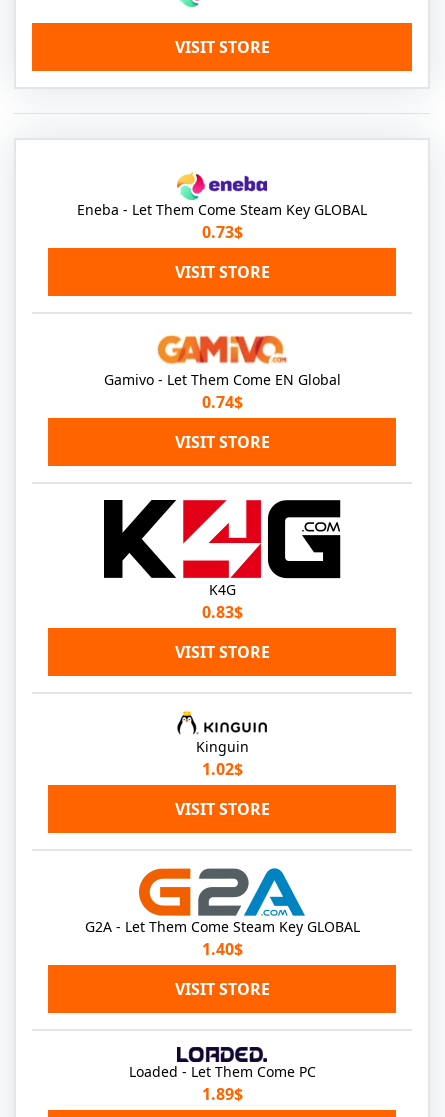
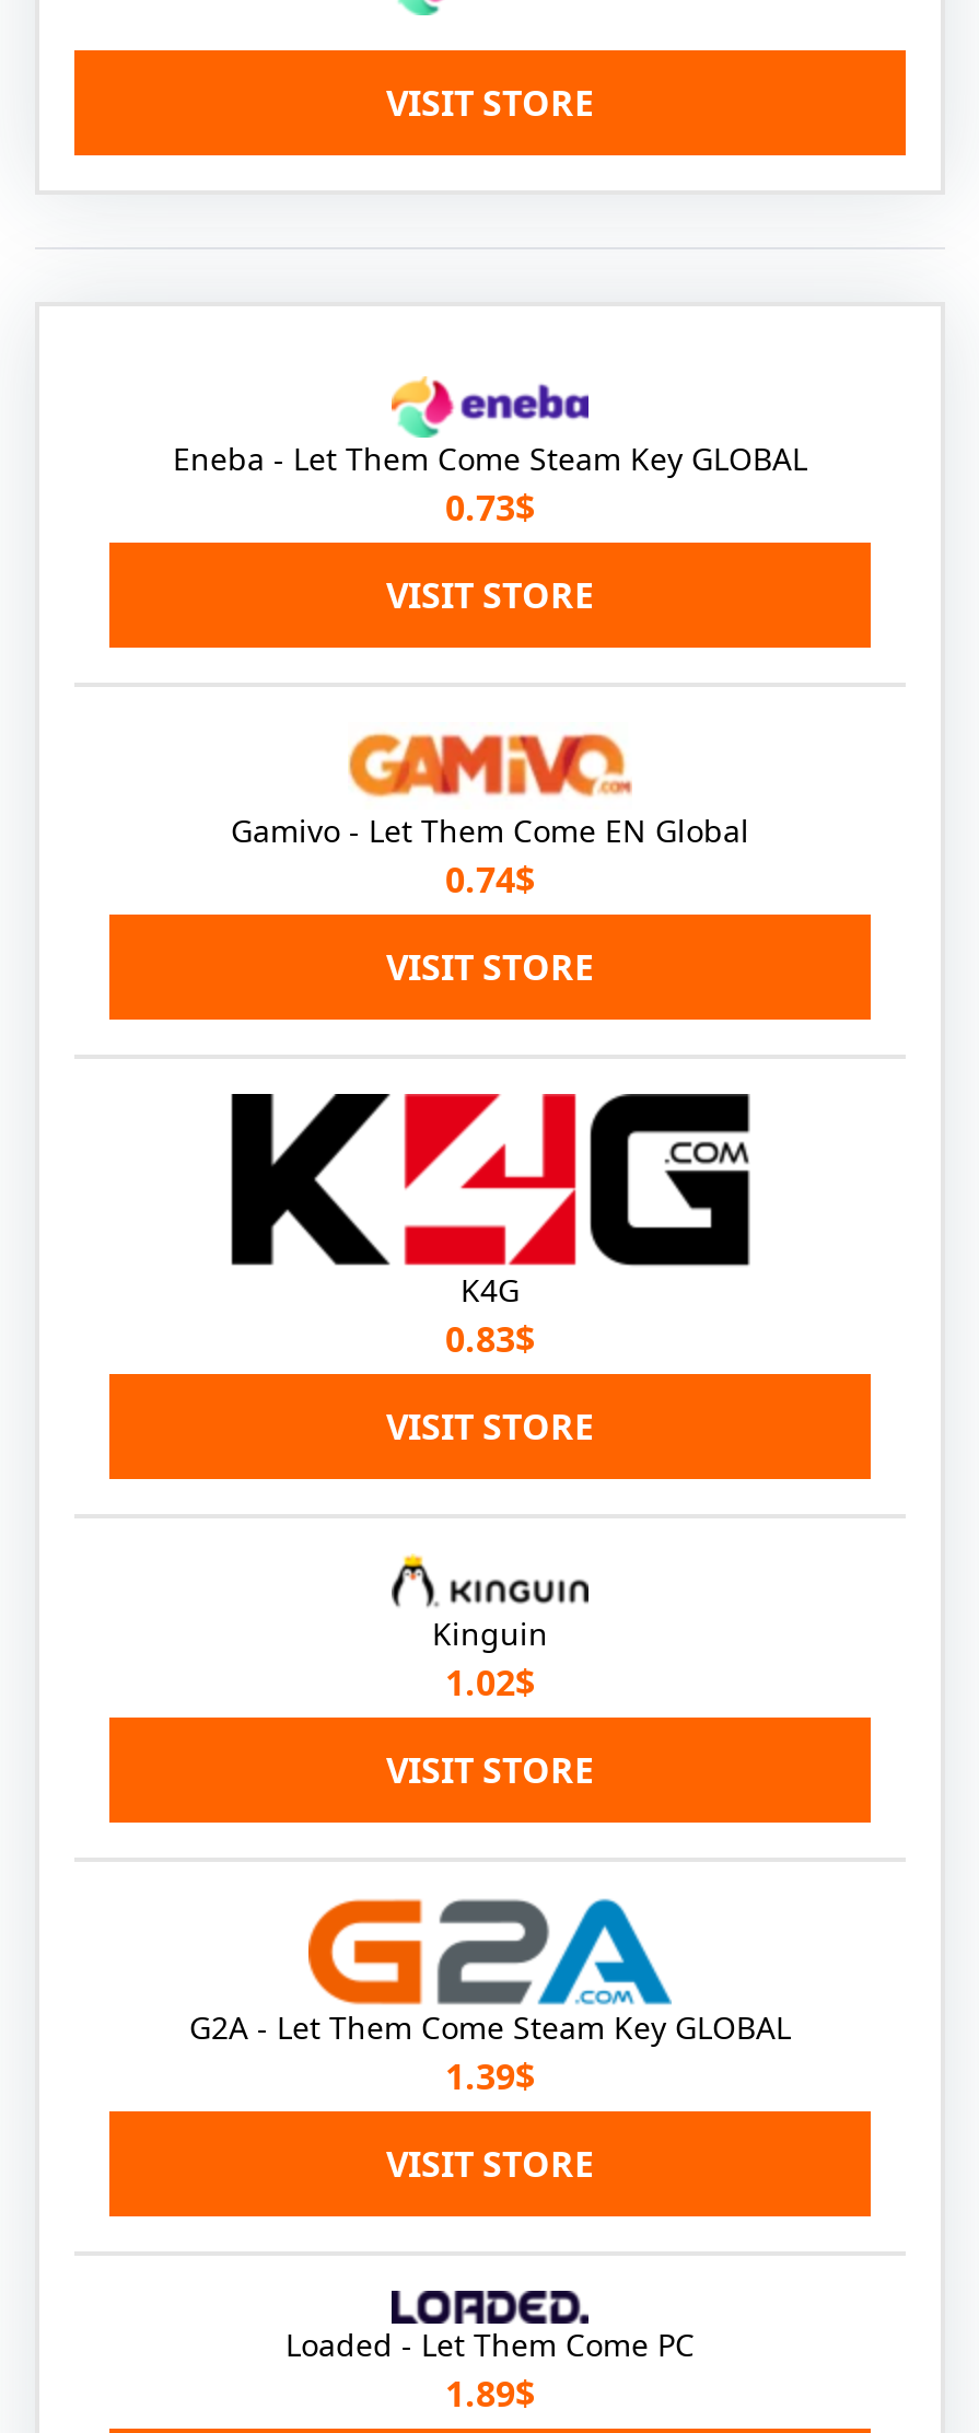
[201,937,242,959] 1.40$ -> [445,2051,535,2099] 1.39$

